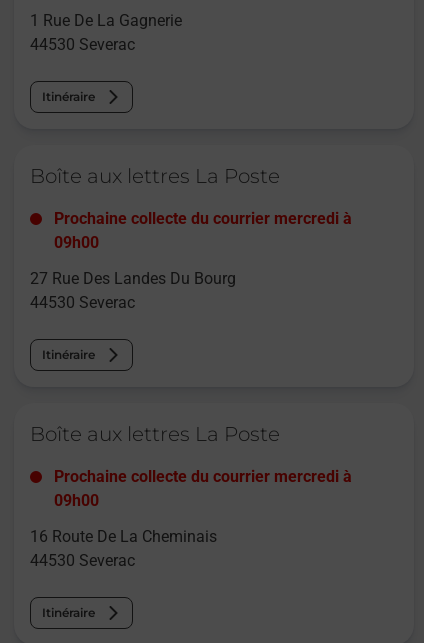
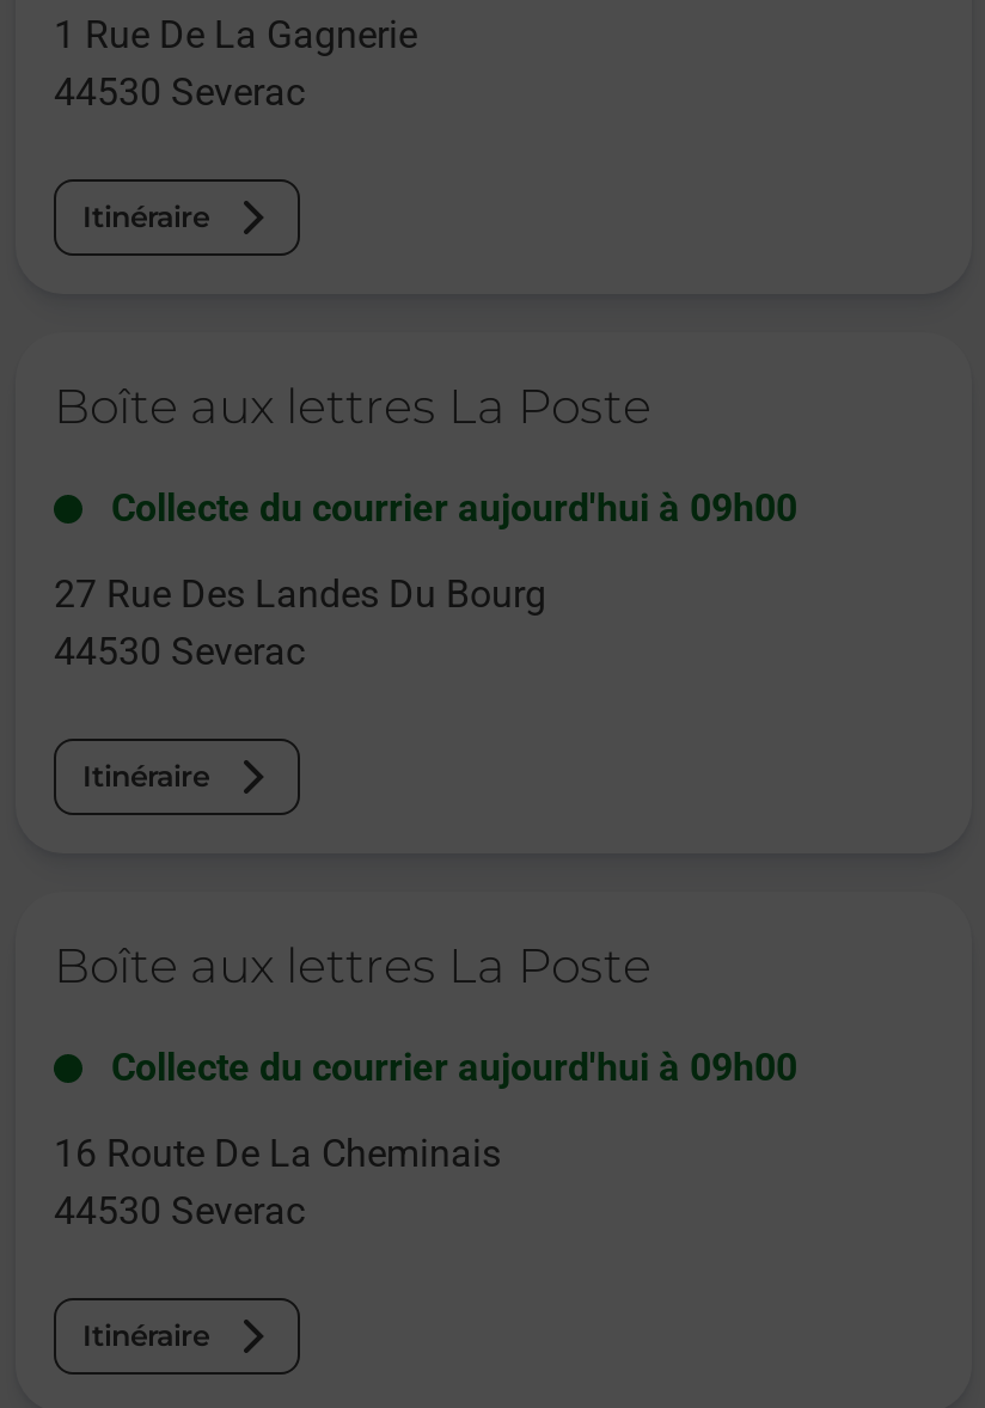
[54,209,352,252] Prochaine collecte du courrier mercredi à | 09h00 -> [111,486,797,531] Collecte du courrier aujourd'hui à 09h00
[54,467,352,510] Prochaine collecte du courrier mercredi à | 09h00 -> [111,1045,797,1091] Collecte du courrier aujourd'hui à 09h00

